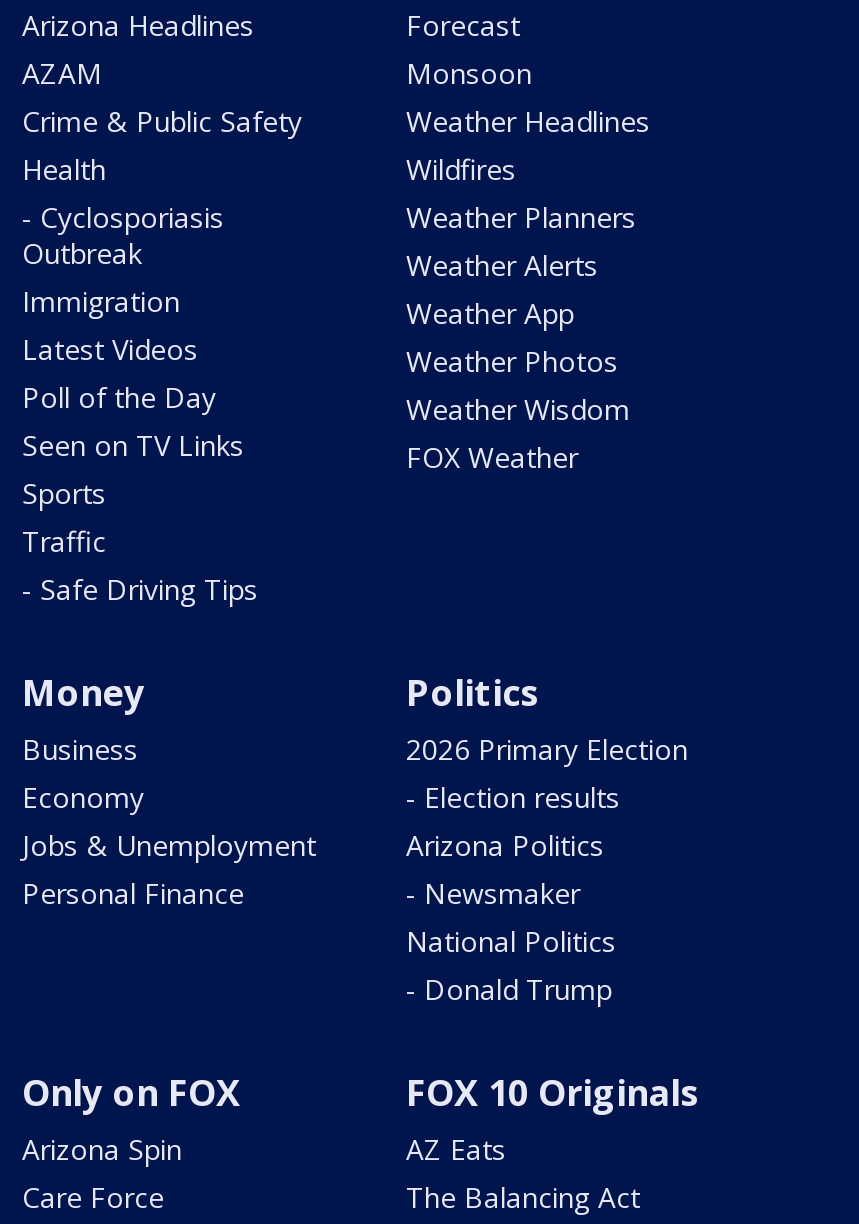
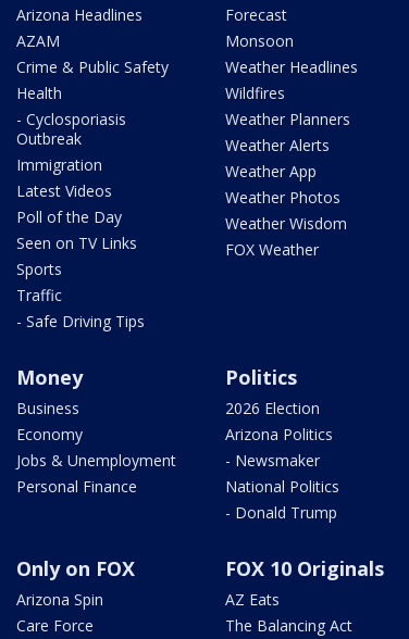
[406,731,688,817] 2026 Primary Election | - Election results -> [225,397,320,418] 2026 Election

